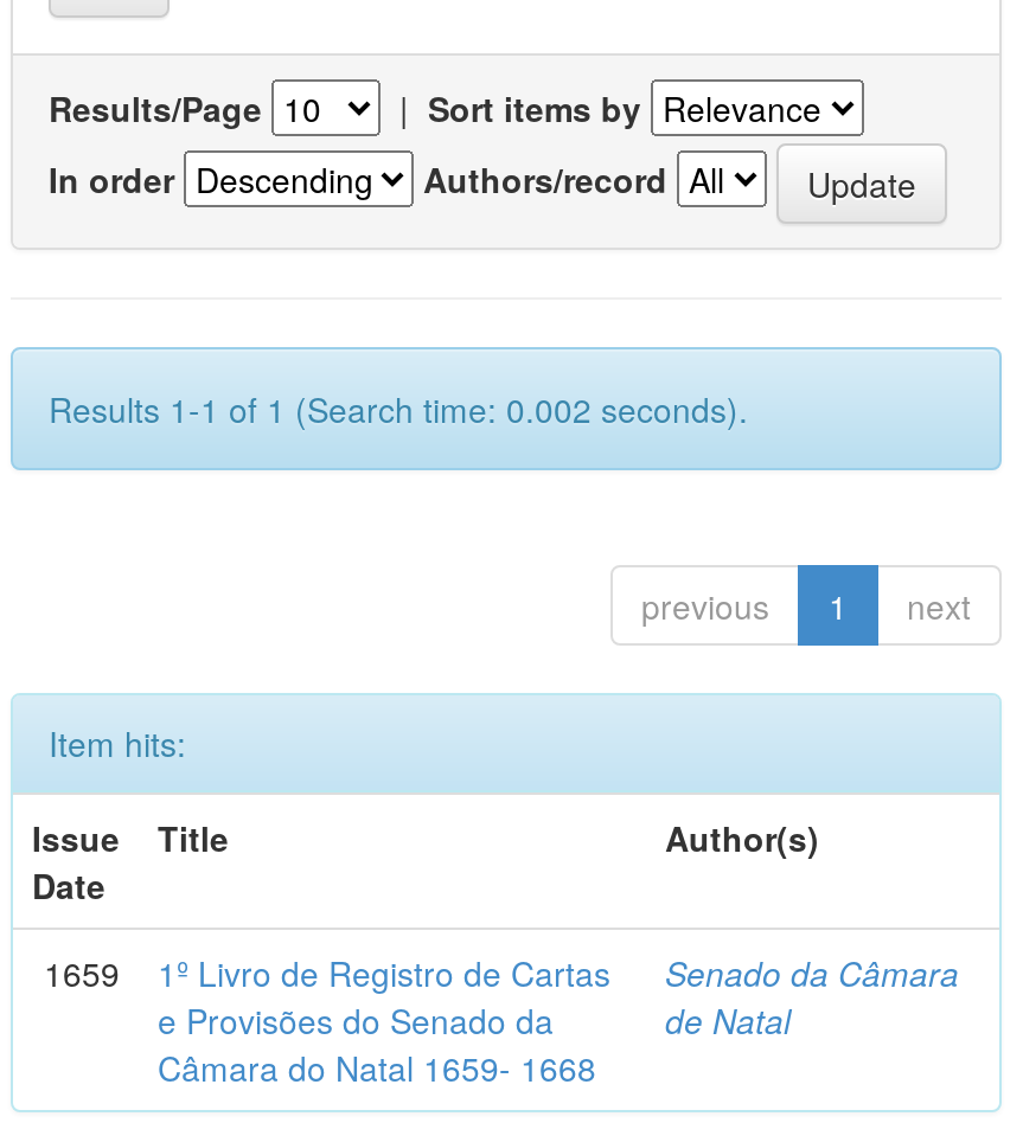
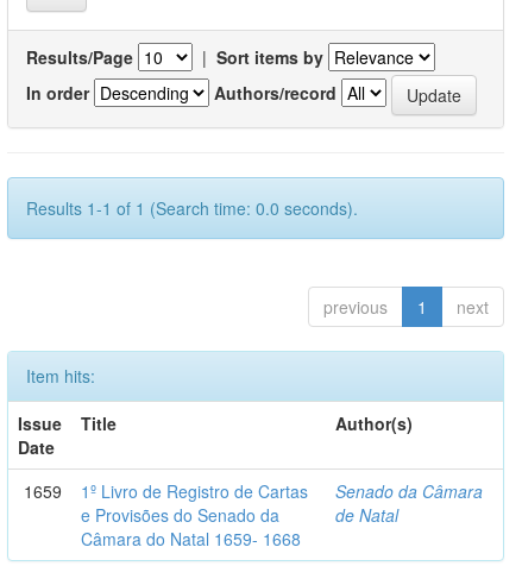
[49,385,748,432] Results 1-1 of 1 (Search time: 0.002 seconds). -> [26,196,358,220] Results 1-1 of 1 (Search time: 0.0 seconds).

